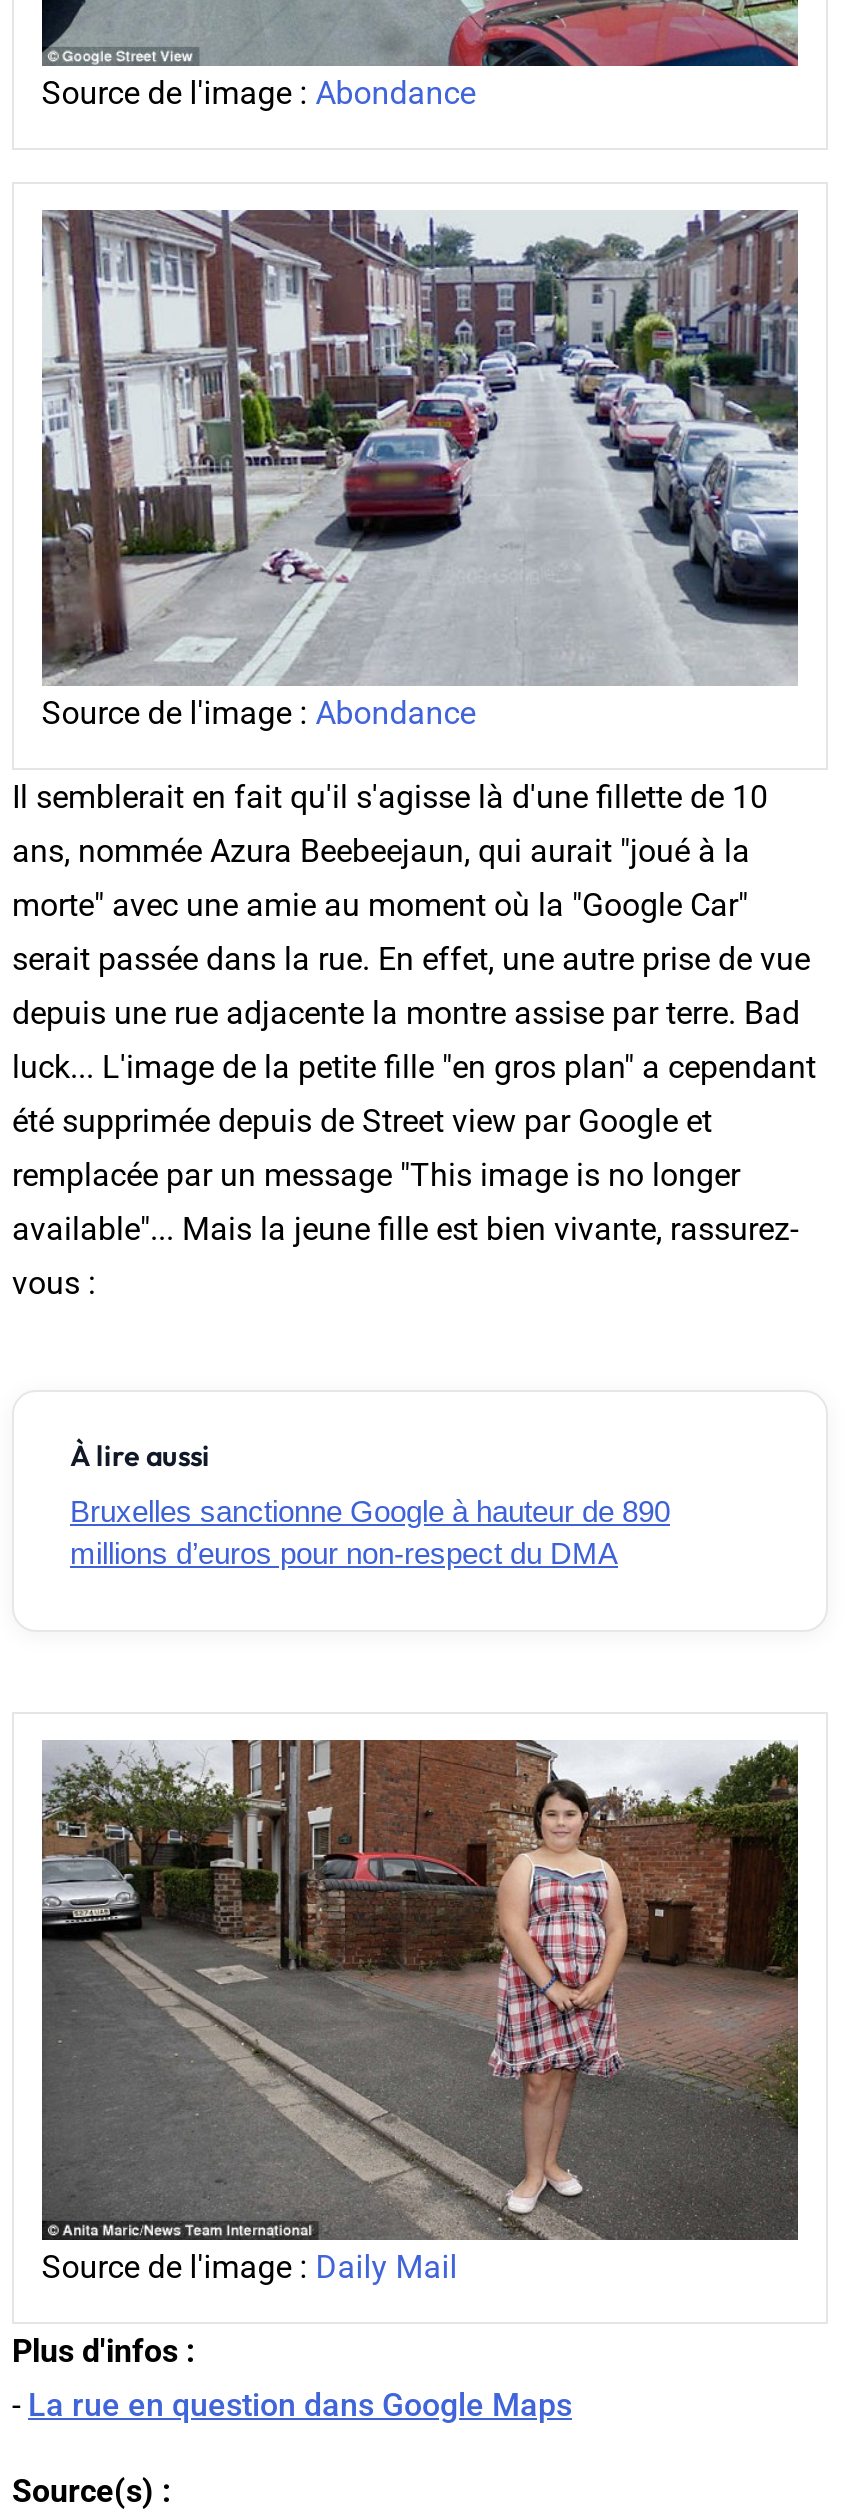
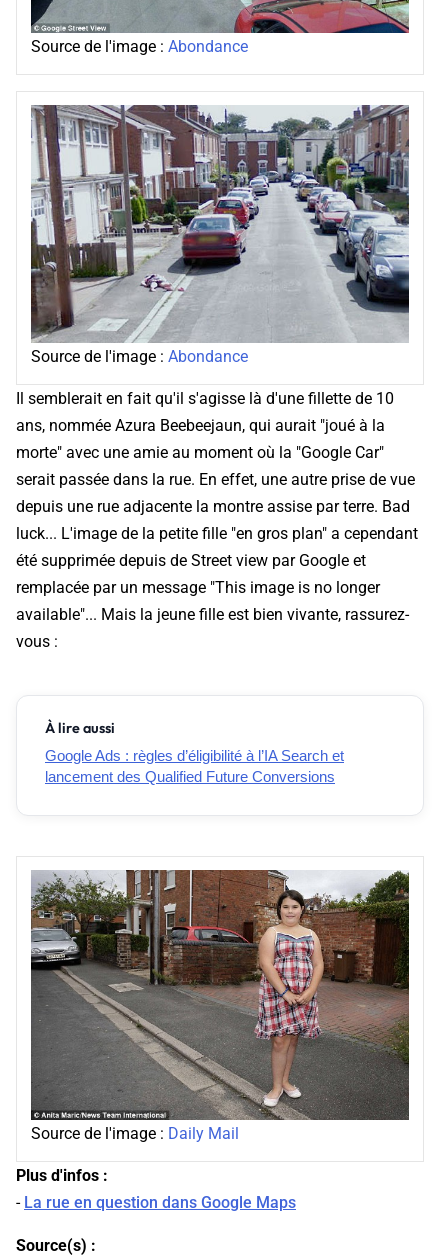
[70,1494,670,1570] Bruxelles sanctionne Google à hauteur de 890 | millions d’euros pour non-respect du DMA -> [45,747,344,785] Google Ads : règles d’éligibilité à l’IA Search et | lancement des Qualified Future Conversions

